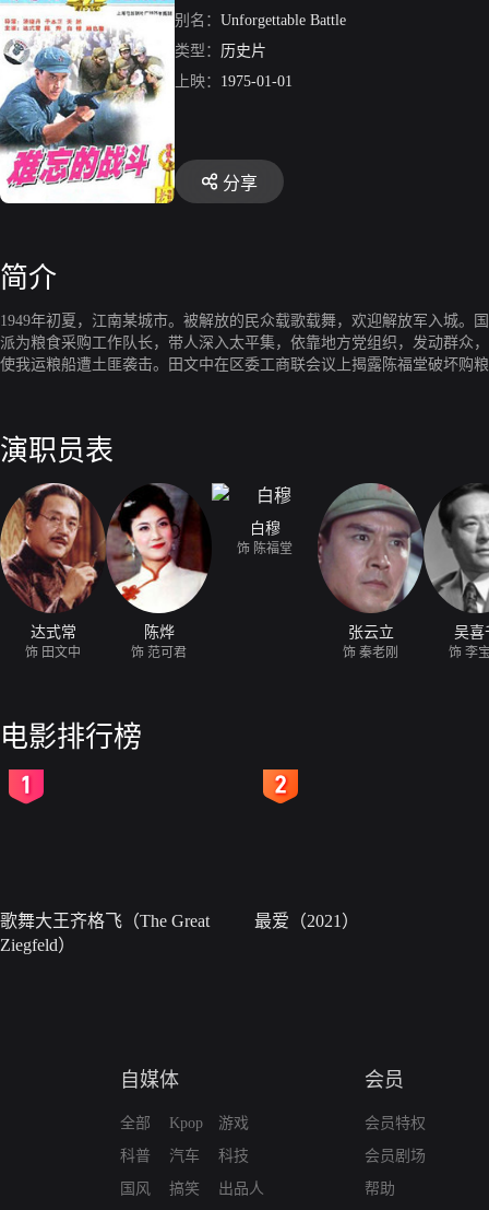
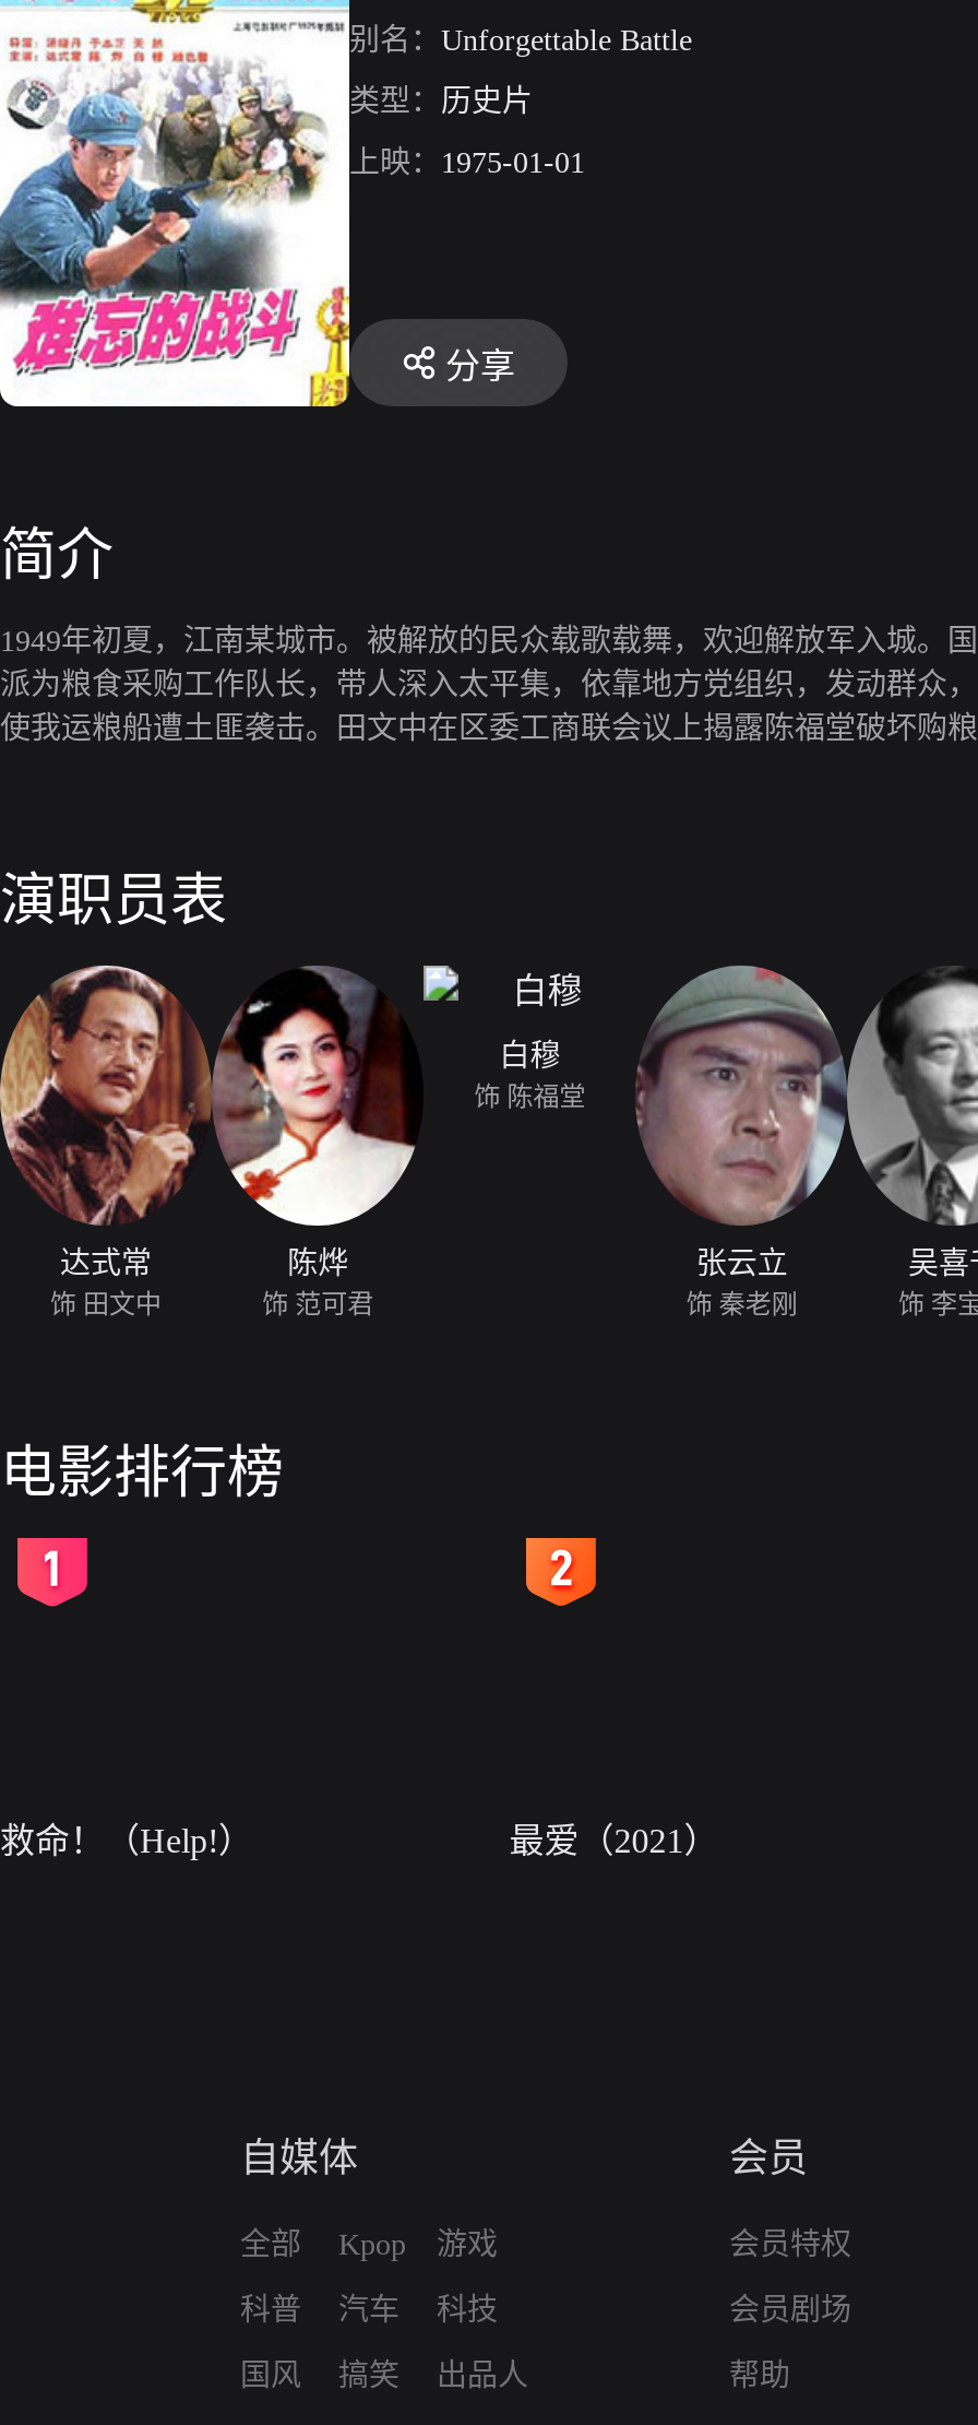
[0,912,210,954] 歌舞大王齐格飞（The Great | Ziegfeld） -> [0,1822,253,1859] 救命！（Help!）

